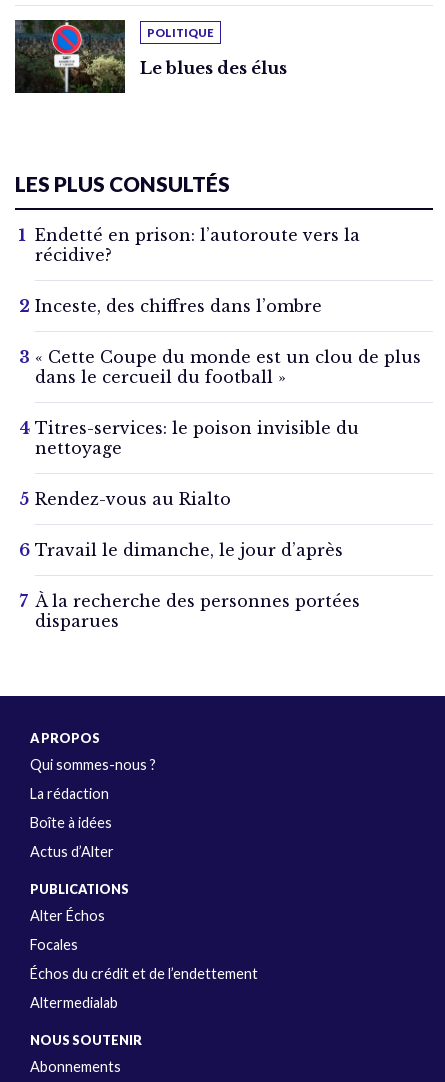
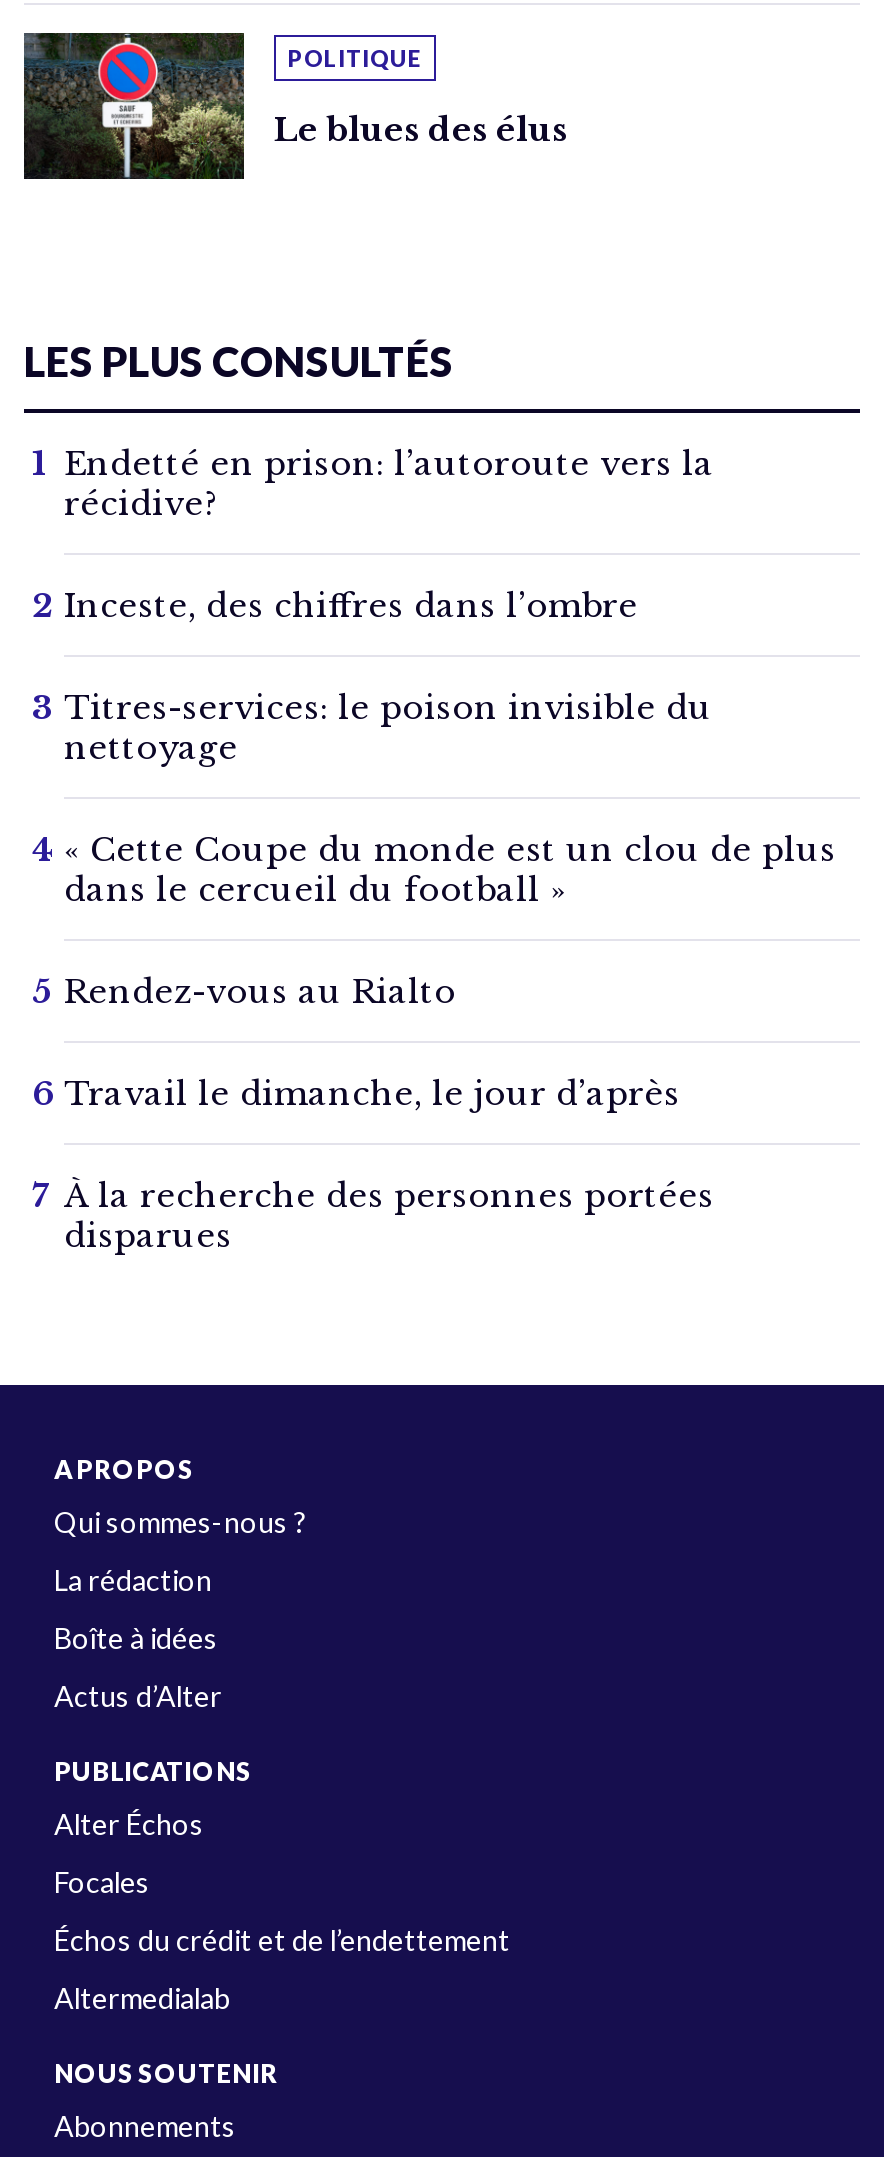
moved [35,347,421,387] -> [64,830,836,910]: « Cette Coupe du monde est un clou de plus | dans le cercueil du football »
moved [35,418,359,458] -> [64,688,712,768]: Titres-services: le poison invisible du | nettoyage

